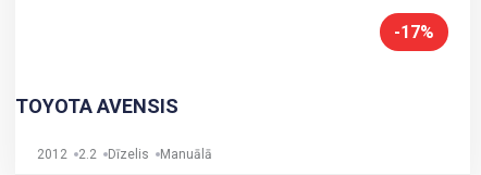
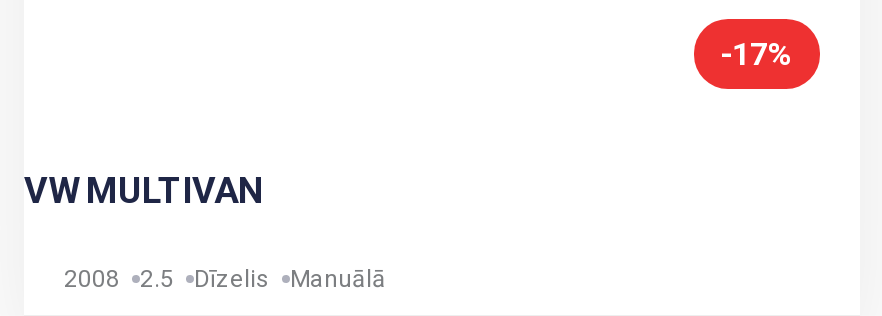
[15,95,178,117] TOYOTA AVENSIS -> [24,168,264,210] VW MULTIVAN
[37,147,97,162] 2012 | 2.2 -> [64,264,174,292] 2008 | 2.5

